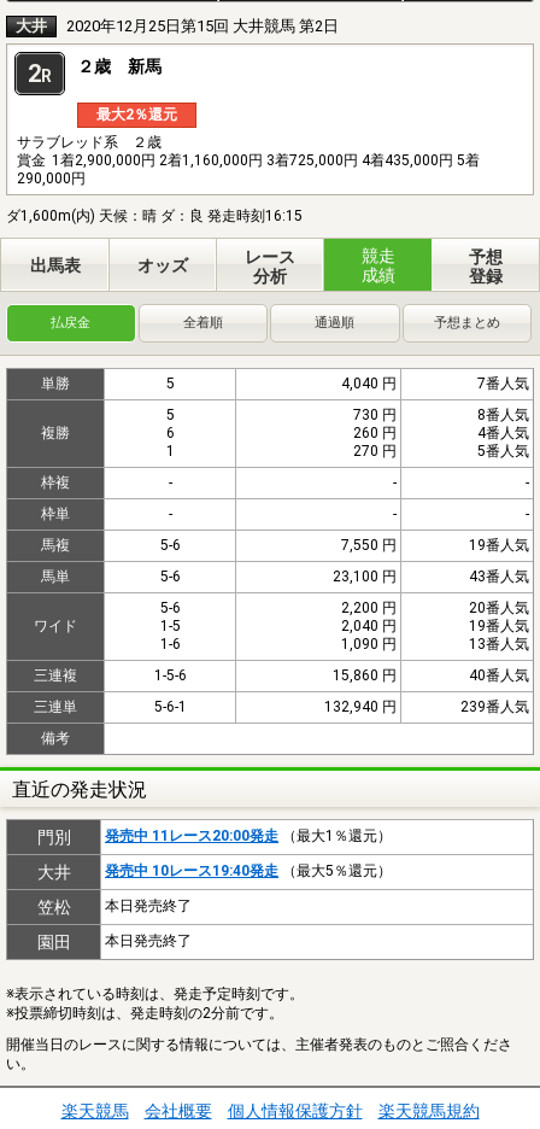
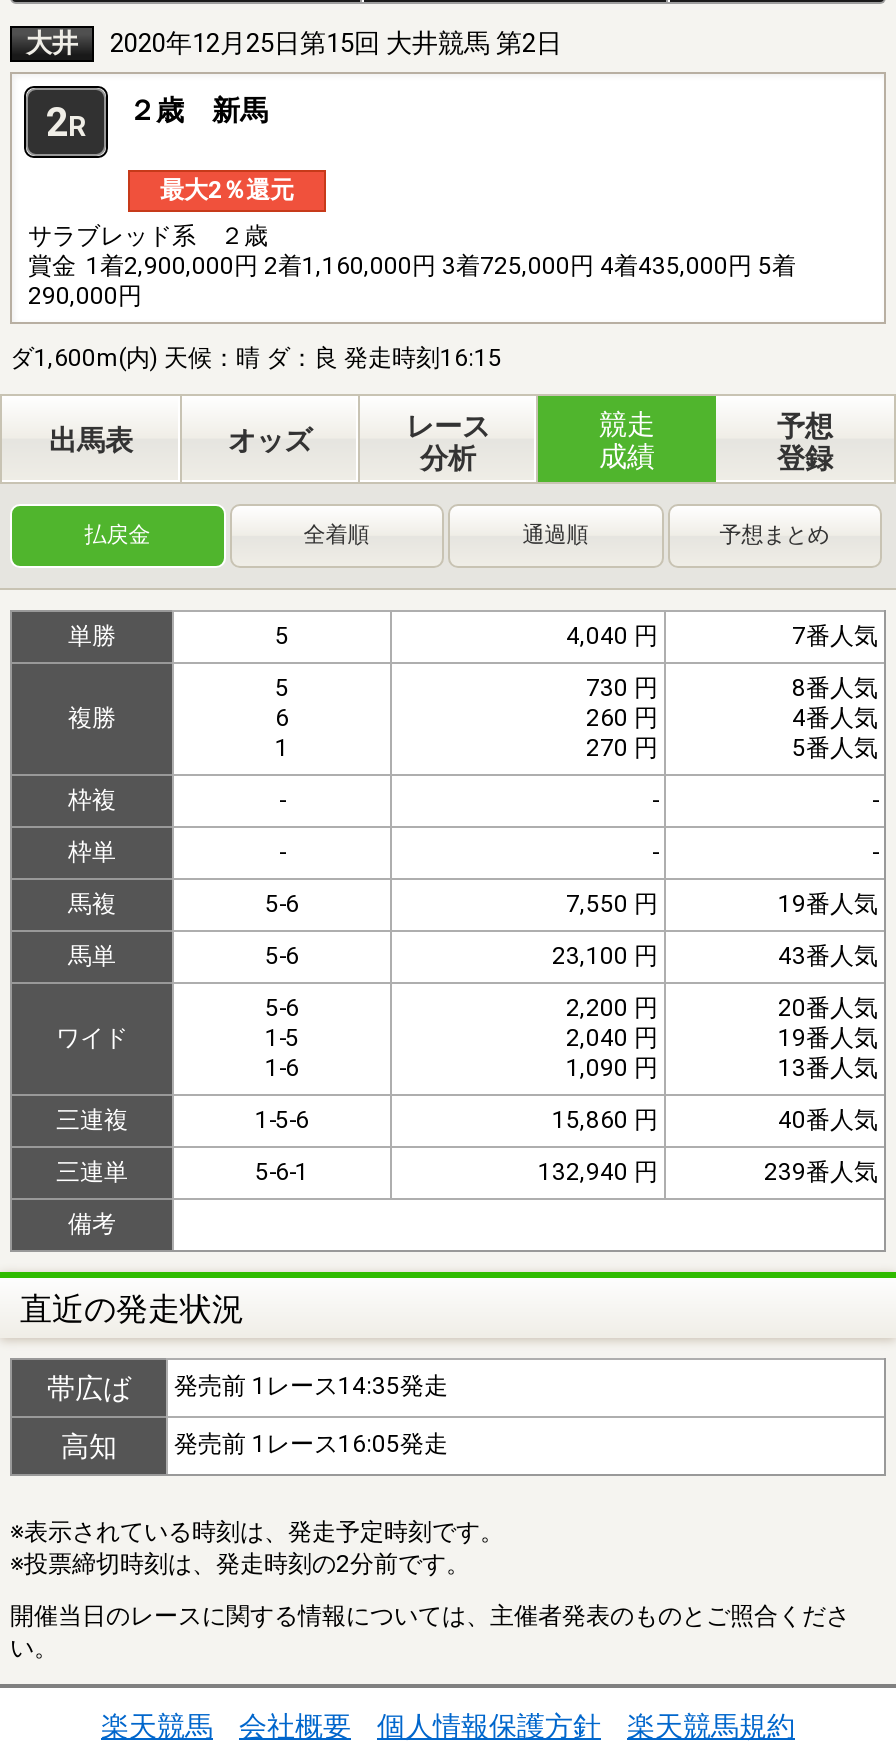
[37,827,392,951] 門別 | 発売中 11レース20:00発走（最大1％還元） | 大井 | 発売中 10レース19:40発走（最大5％還元） | 笠松 | 本日発売終了 | 園田 | 本日発売終了 -> [47,1372,448,1462] 帯広ば | 発売前 1レース14:35発走 | 高知 | 発売前 1レース16:05発走

